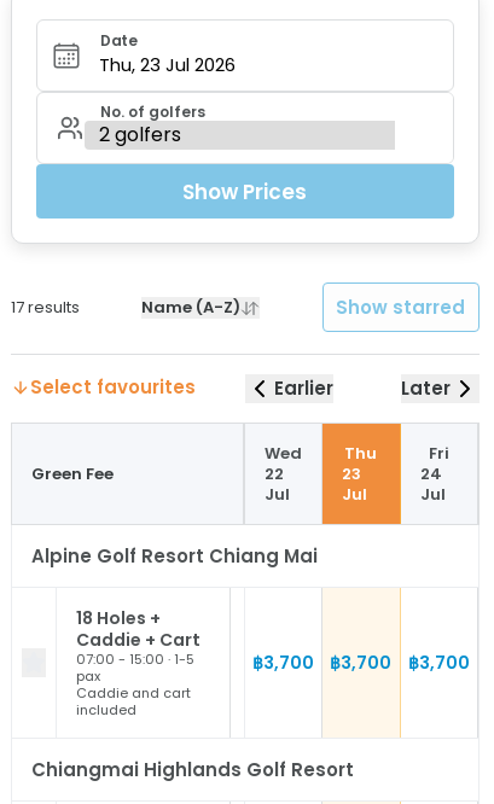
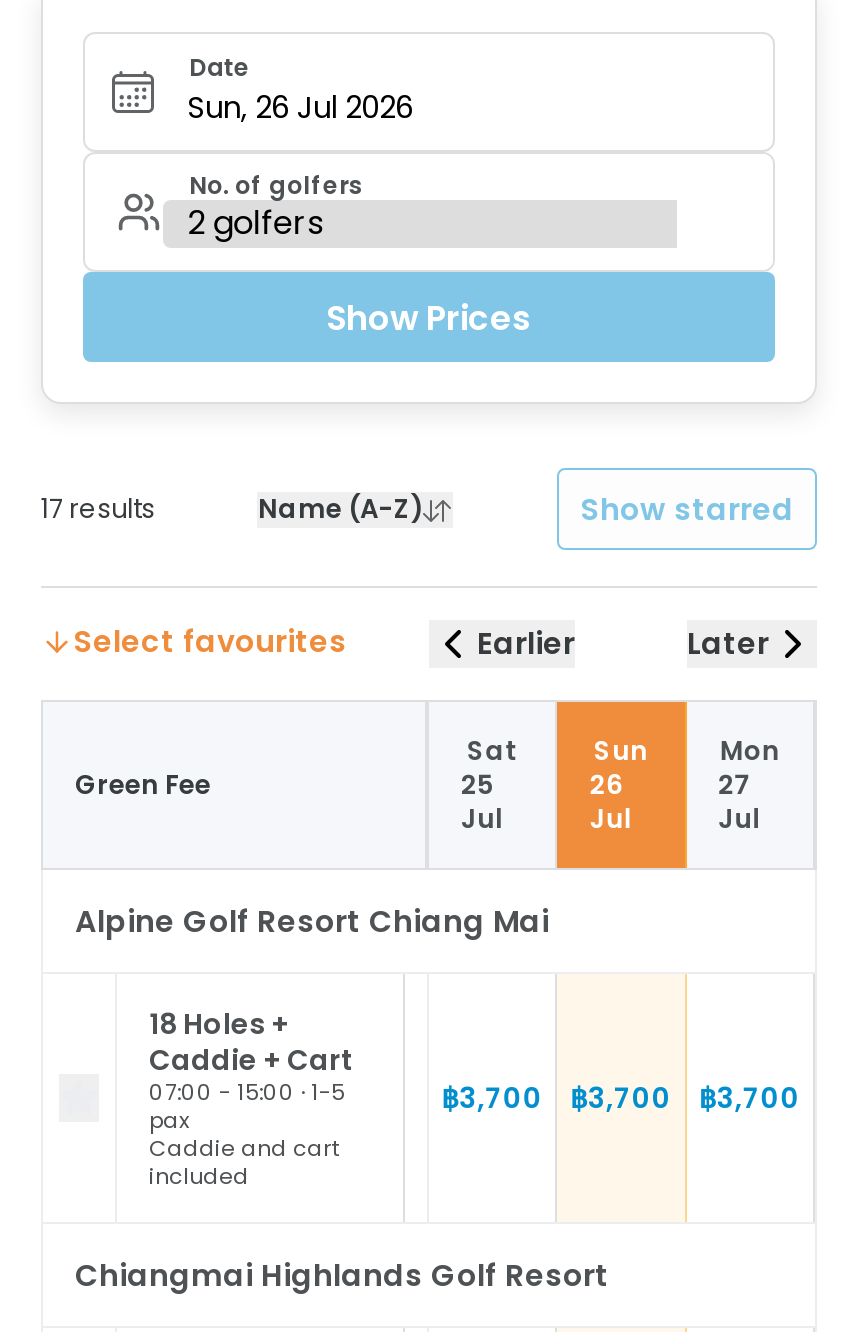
[99,52,236,77] Thu, 23 Jul 2026 -> [187,86,413,128] Sun, 26 Jul 2026
[265,442,302,485] Wed | 22 -> [461,732,517,804] Sat | 25
[342,442,377,485] Thu | 23 -> [590,732,648,804] Sun | 26
[420,442,449,485] Fri | 24 -> [718,732,780,804] Mon | 27

